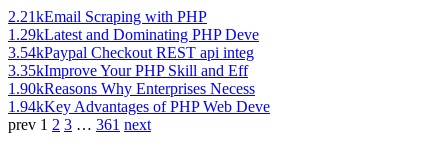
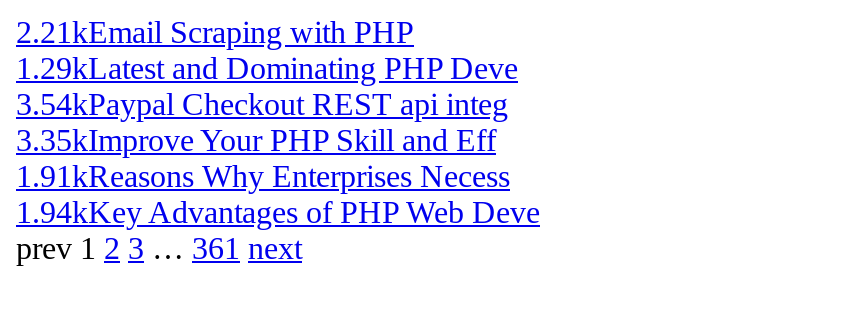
[8,80,255,97] 1.90kReasons Why Enterprises Necess -> [16,159,510,193] 1.91kReasons Why Enterprises Necess

